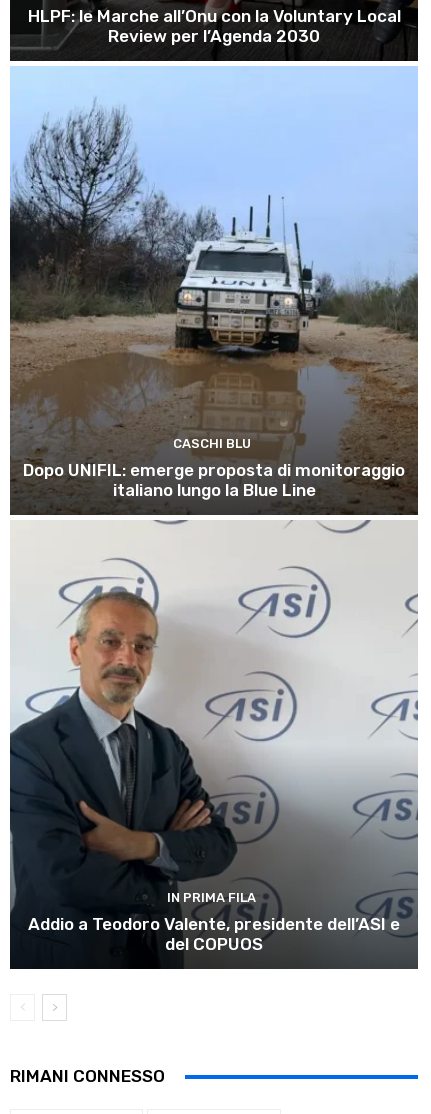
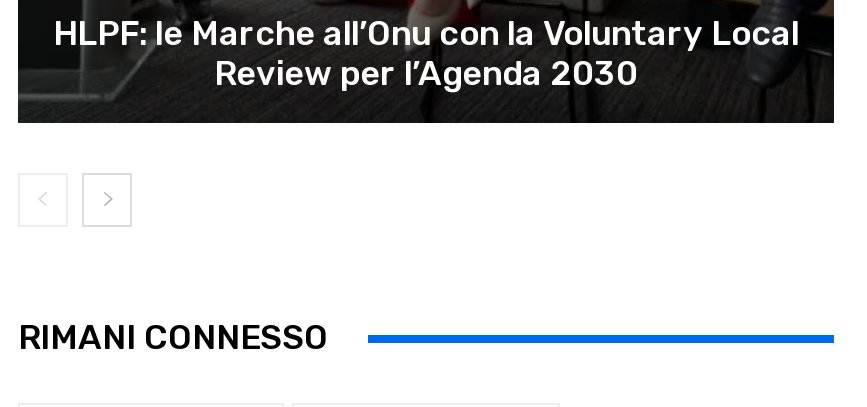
[9,61,419,500] [image] | CASCHI BLU | Dopo UNIFIL: emerge proposta di monitoraggio | italiano lungo la Blue Line -> none
[9,488,419,970] [image] | IN PRIMA FILA | Addio a Teodoro Valente, presidente dell’ASI e | del COPUOS -> none

